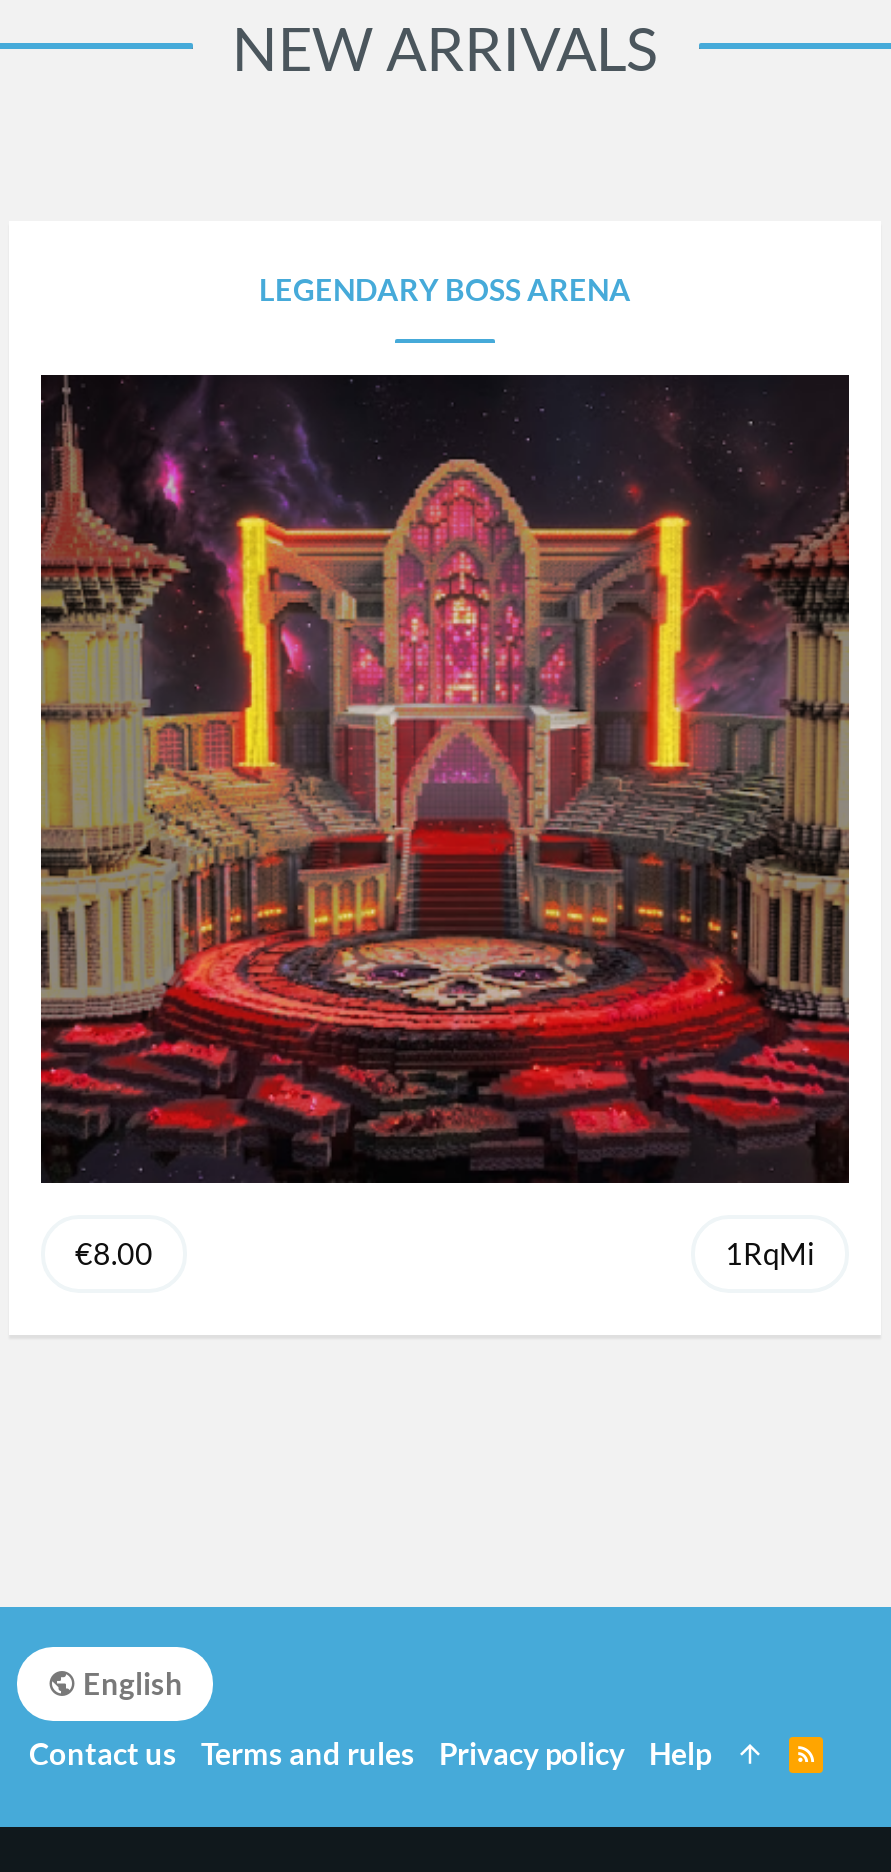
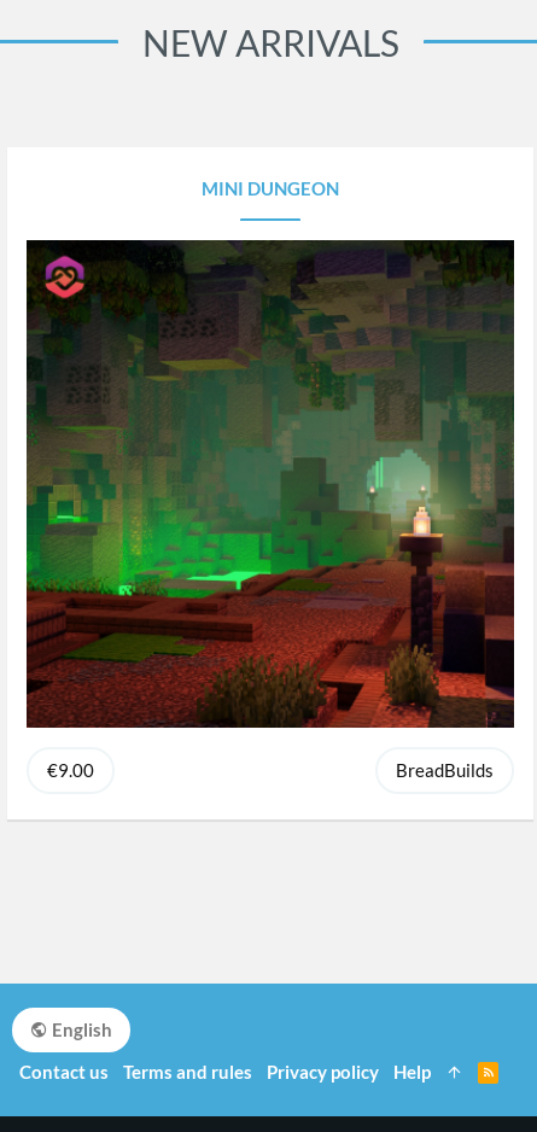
[259,272,631,308] LEGENDARY BOSS ARENA -> [202,178,339,199] MINI DUNGEON
[39,375,851,1272] [image] | €8.00 | 1RqMi -> [25,241,515,781] [image] | €9.00 | BreadBuilds

